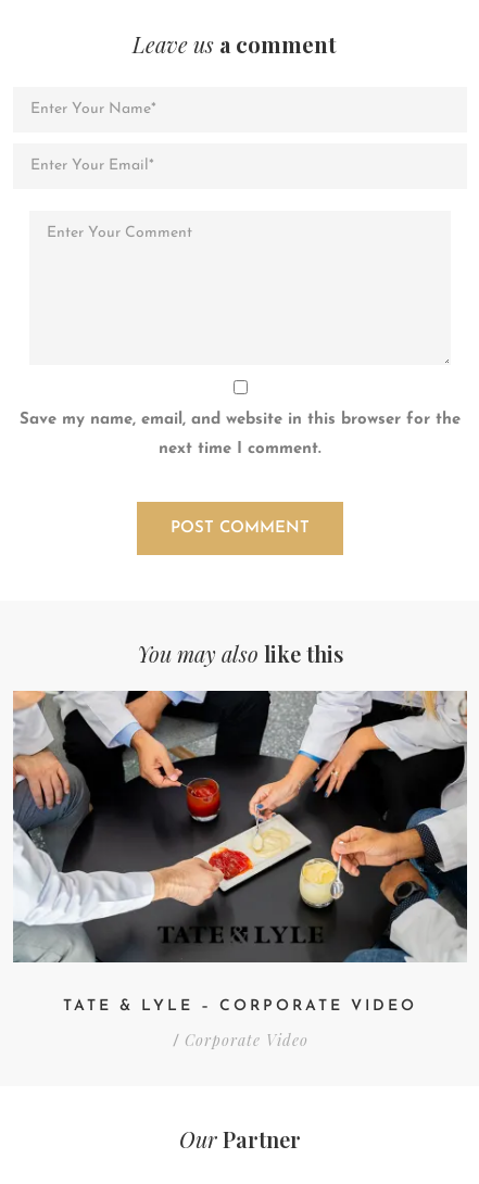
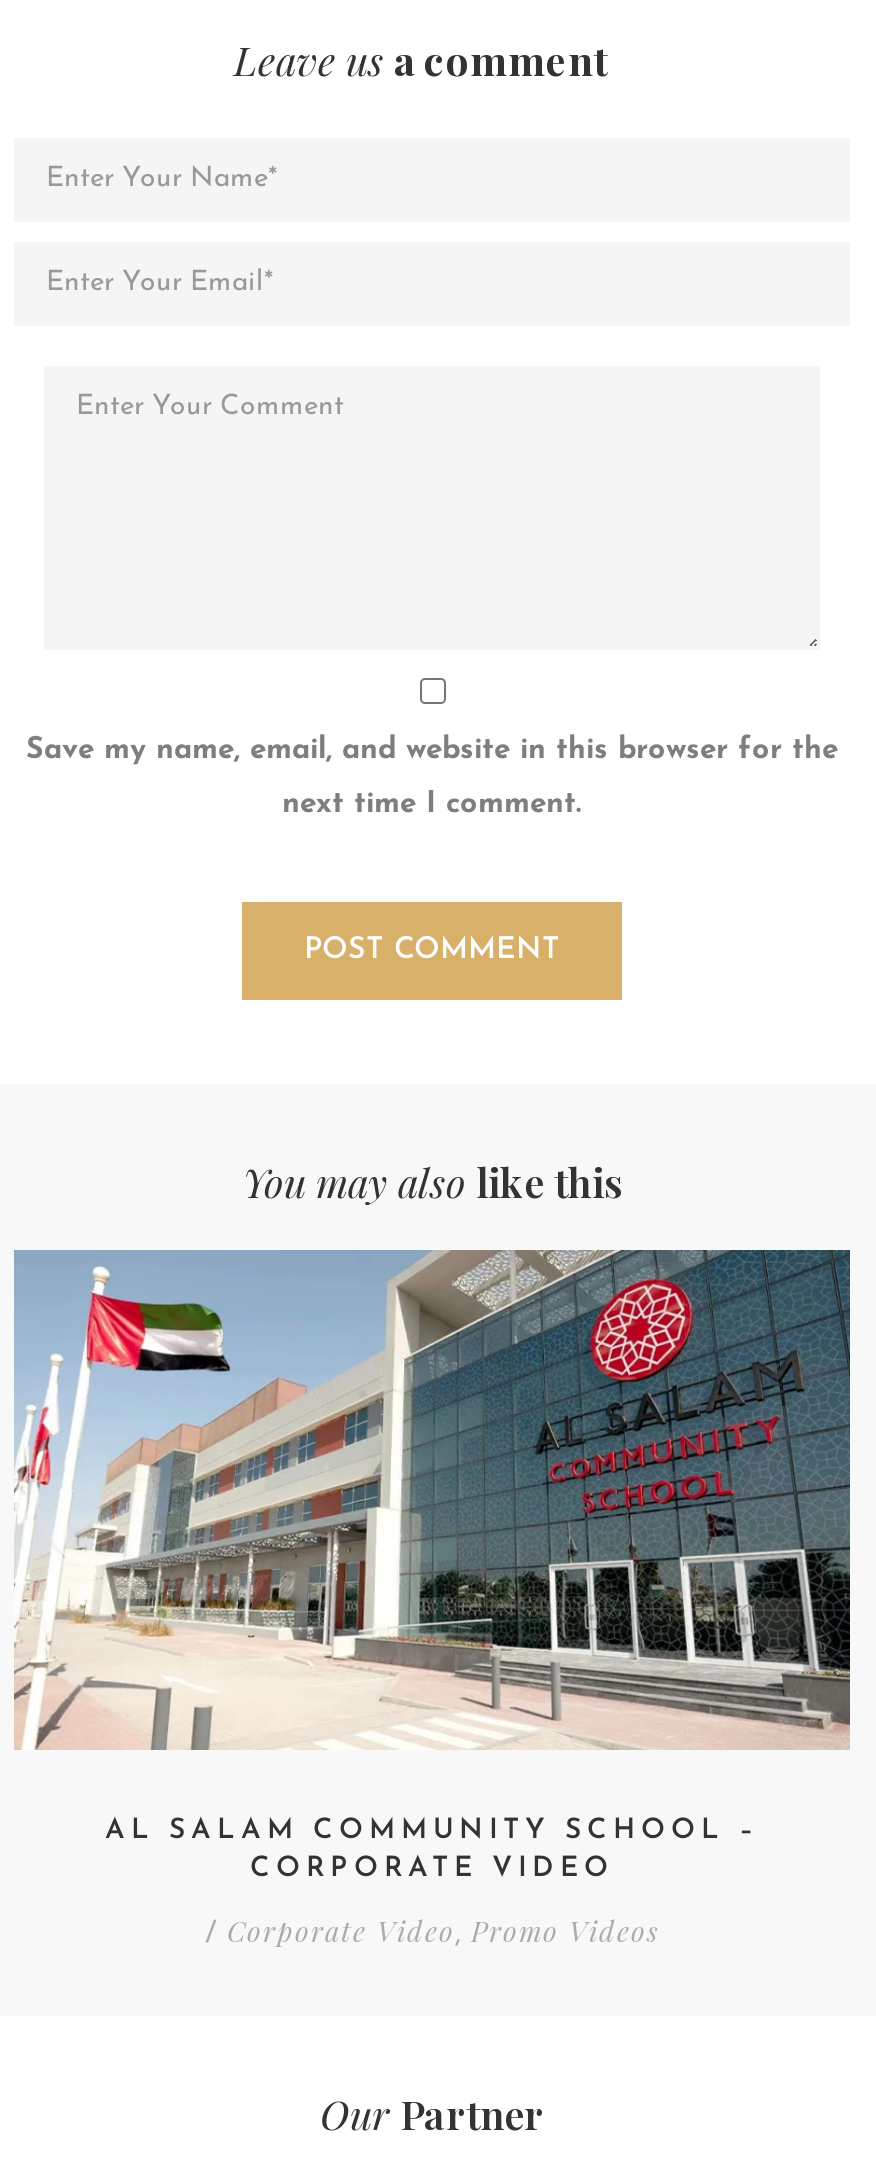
[12,690,468,1014] [image] | TATE & LYLE – CORPORATE VIDEO -> [14,1248,850,1884] [image] | AL SALAM COMMUNITY SCHOOL – | CORPORATE VIDEO
[172,1030,308,1050] / Corporate Video -> [205,1912,659,1950] / Corporate Video, Promo Videos

